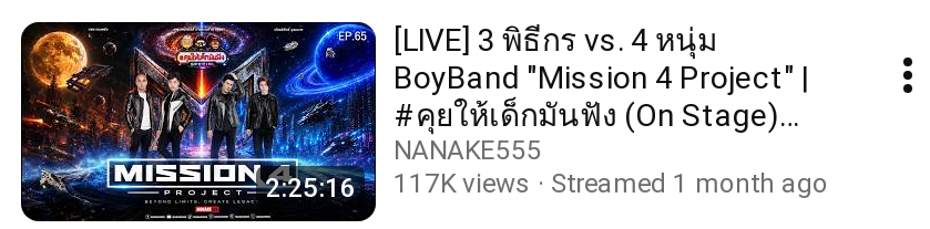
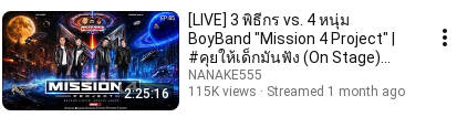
[265,168,828,204] 2:25:16 117K views Streamed 1 month ago -> [124,84,405,102] 2:25:16 115K views Streamed 1 month ago

